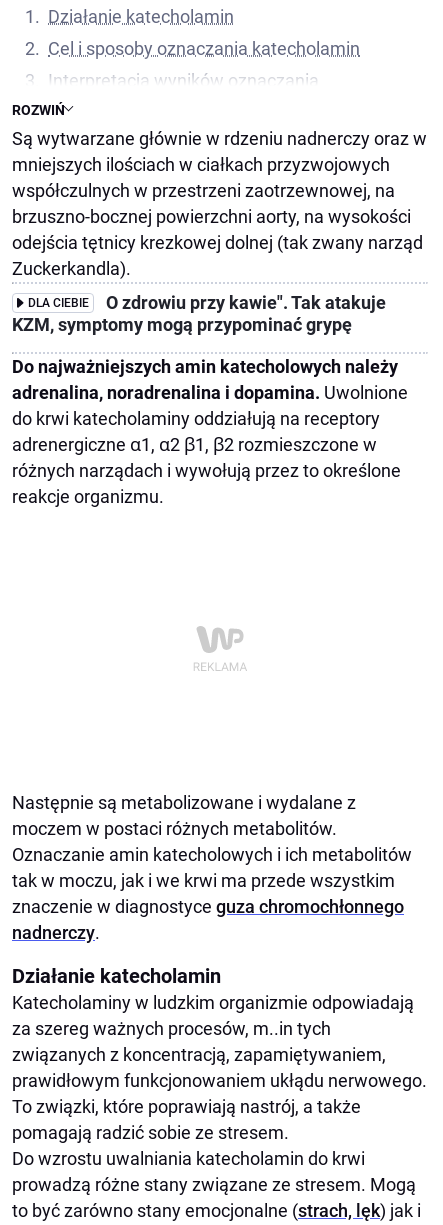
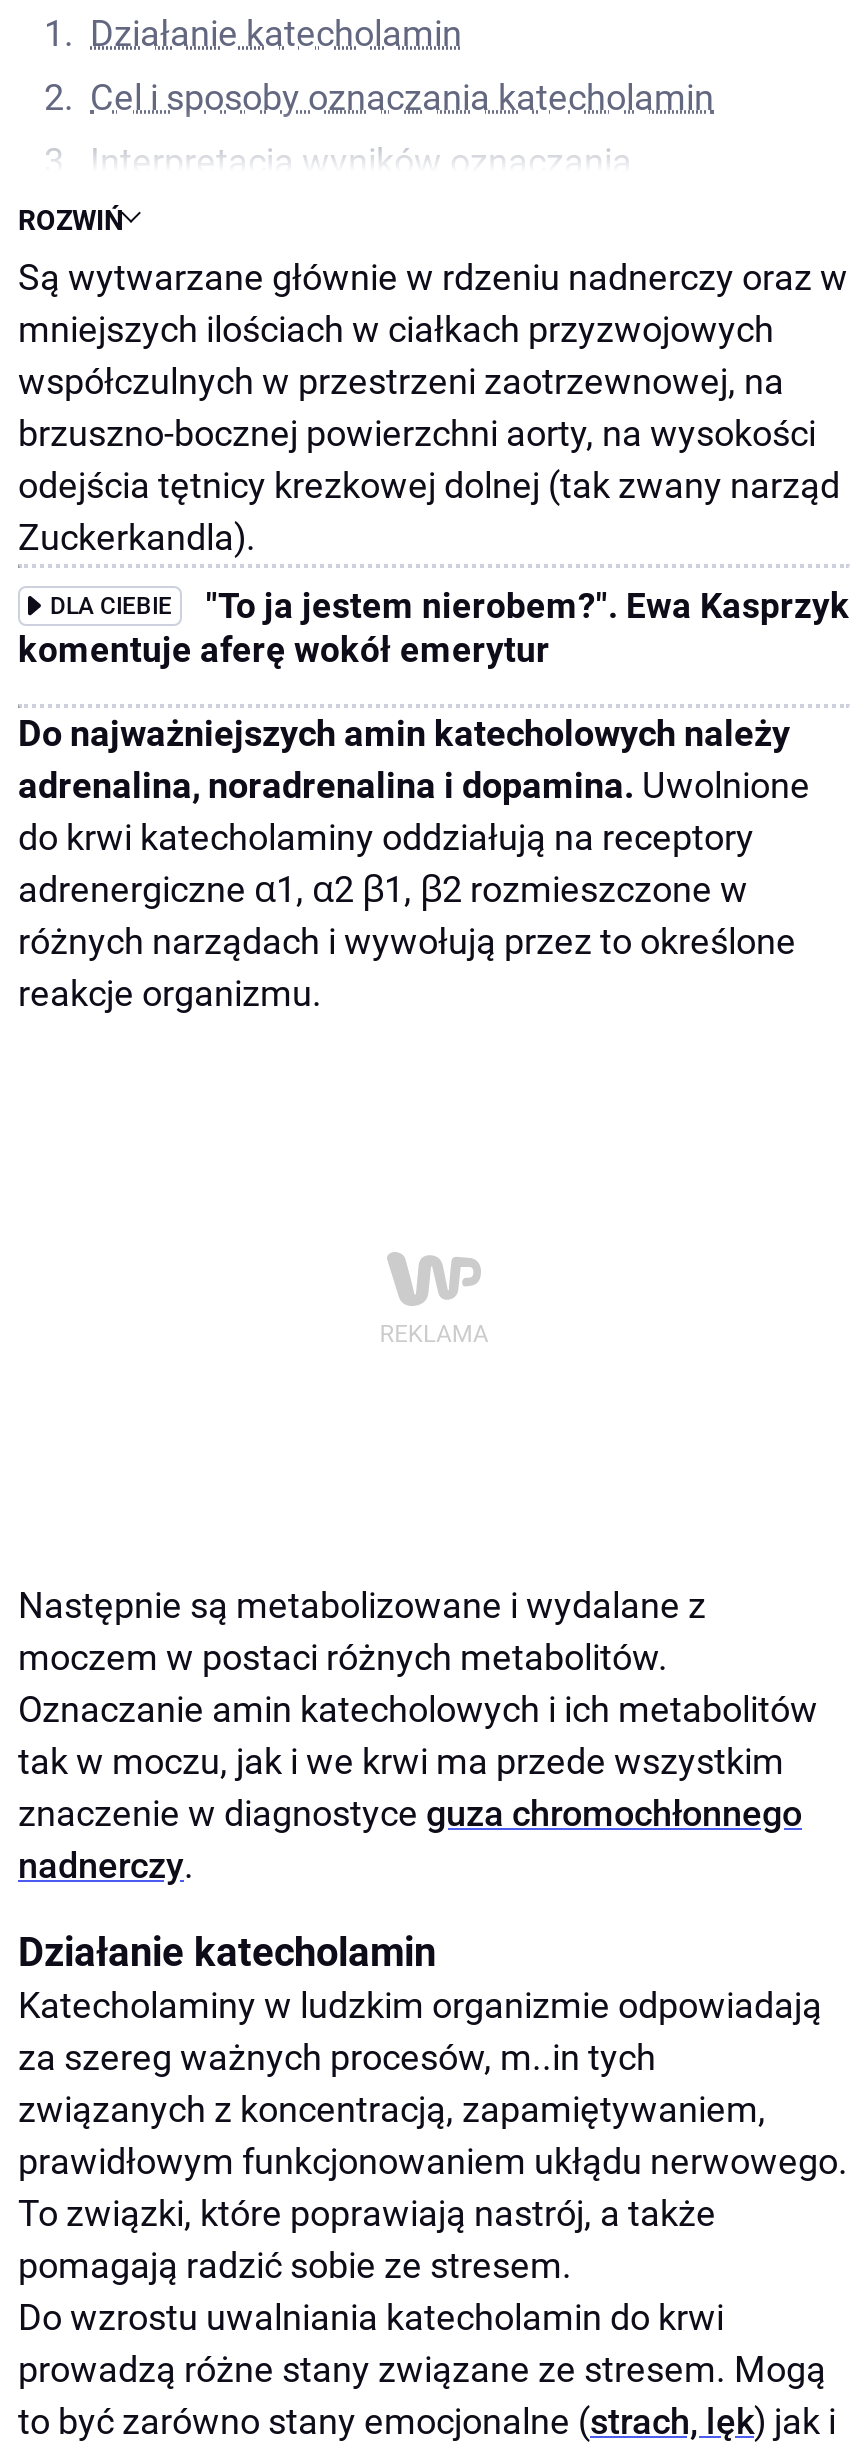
[12,293,386,335] O zdrowiu przy kawie". Tak atakuje | KZM, symptomy mogą przypominać grypę -> [18,586,850,670] "To ja jestem nierobem?". Ewa Kasprzyk | komentuje aferę wokół emerytur

